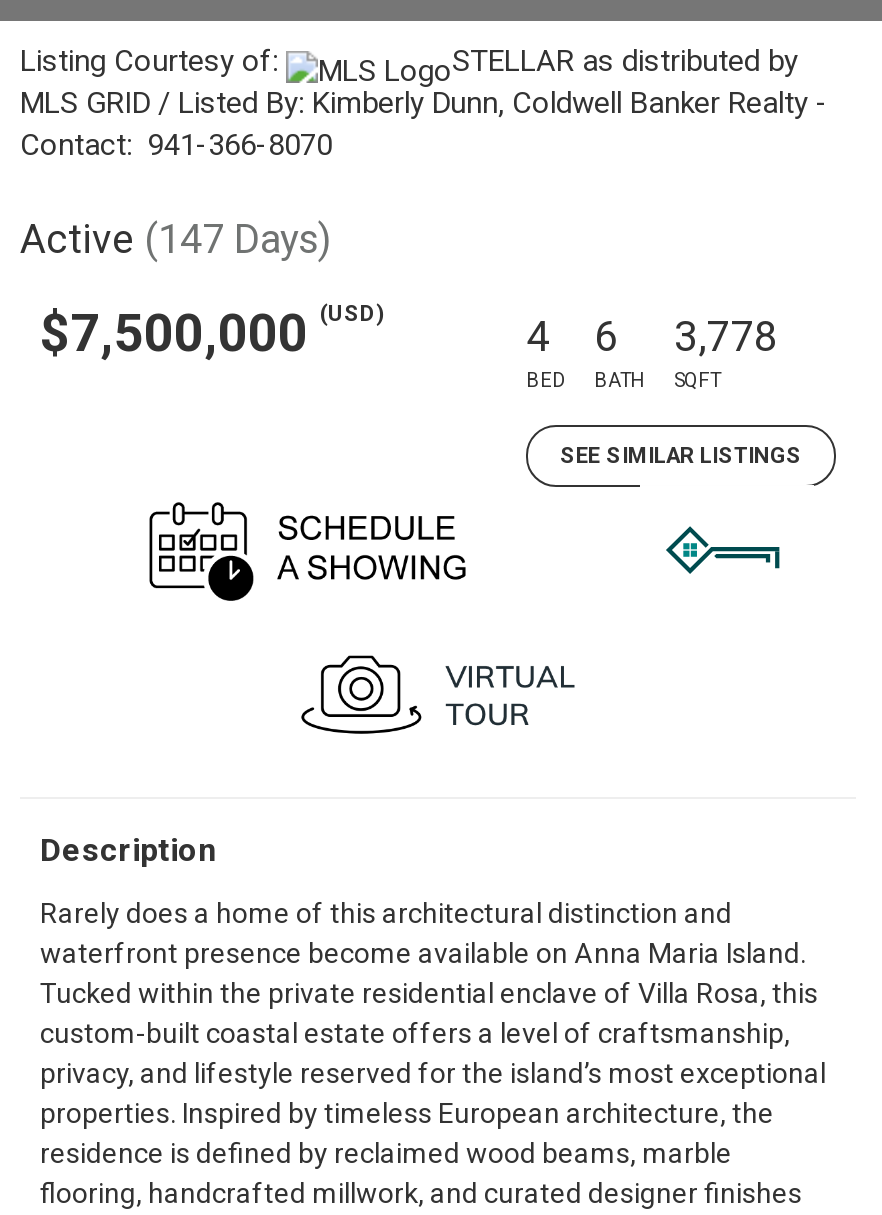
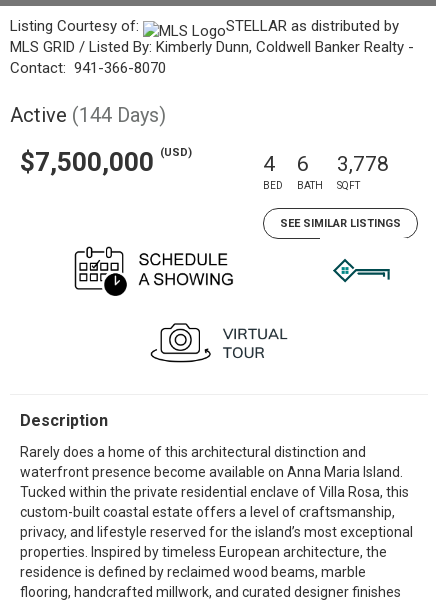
[20,215,332,263] Active (147 Days) -> [10,103,166,127] Active (144 Days)

